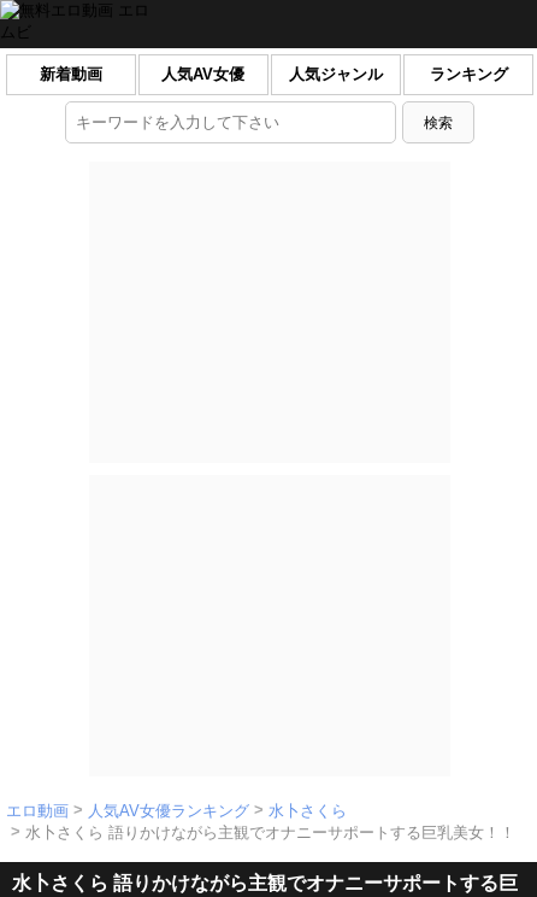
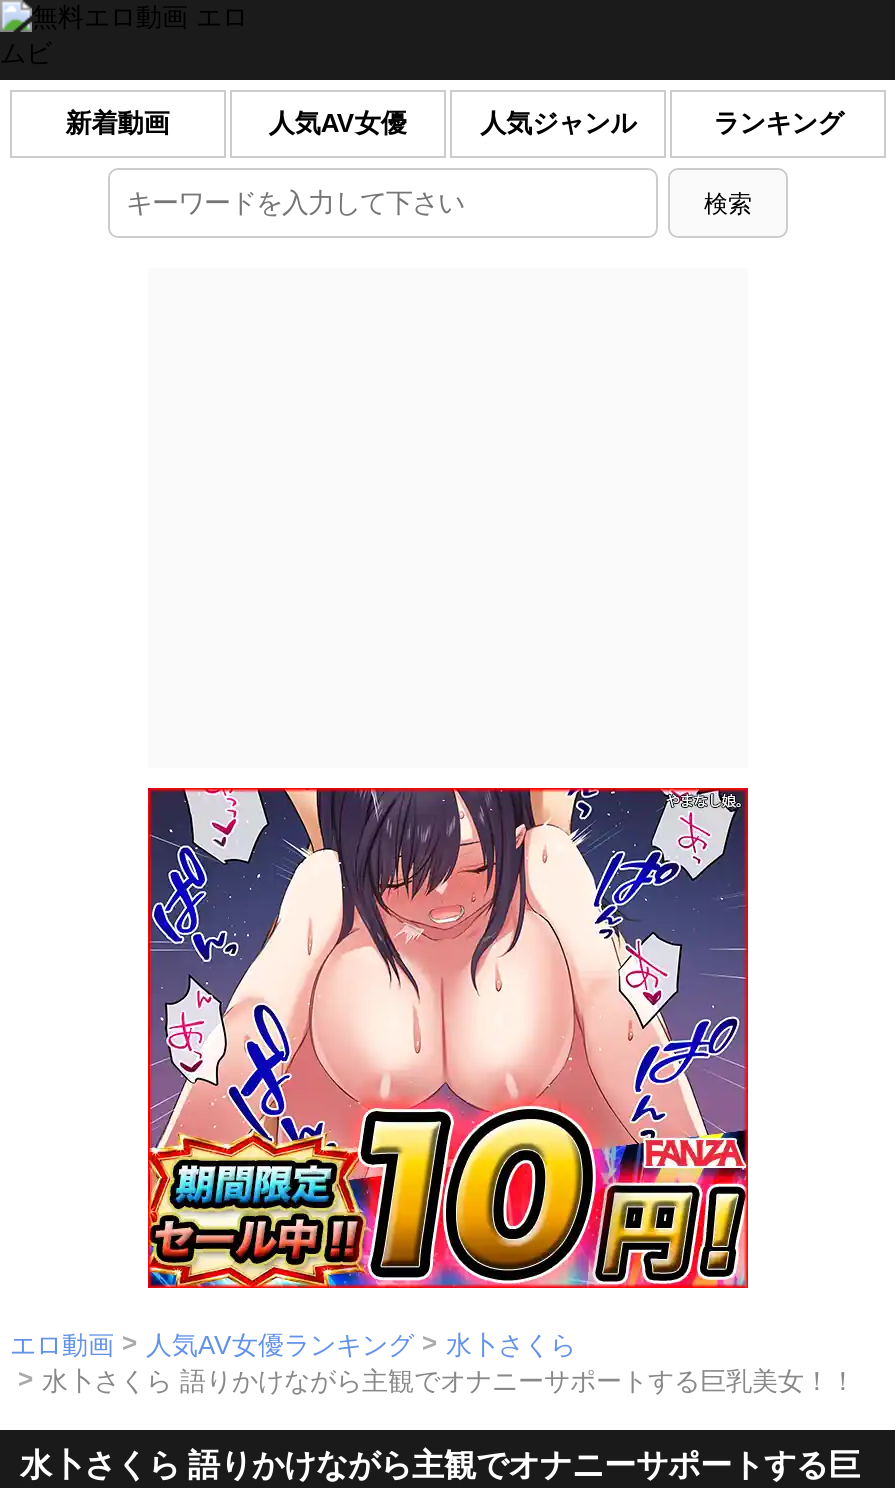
none -> [146,786,750,1290] [image]

